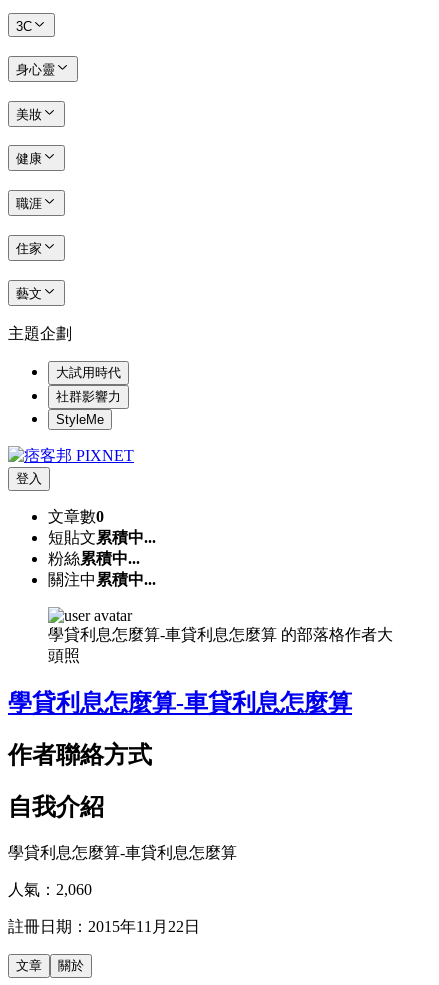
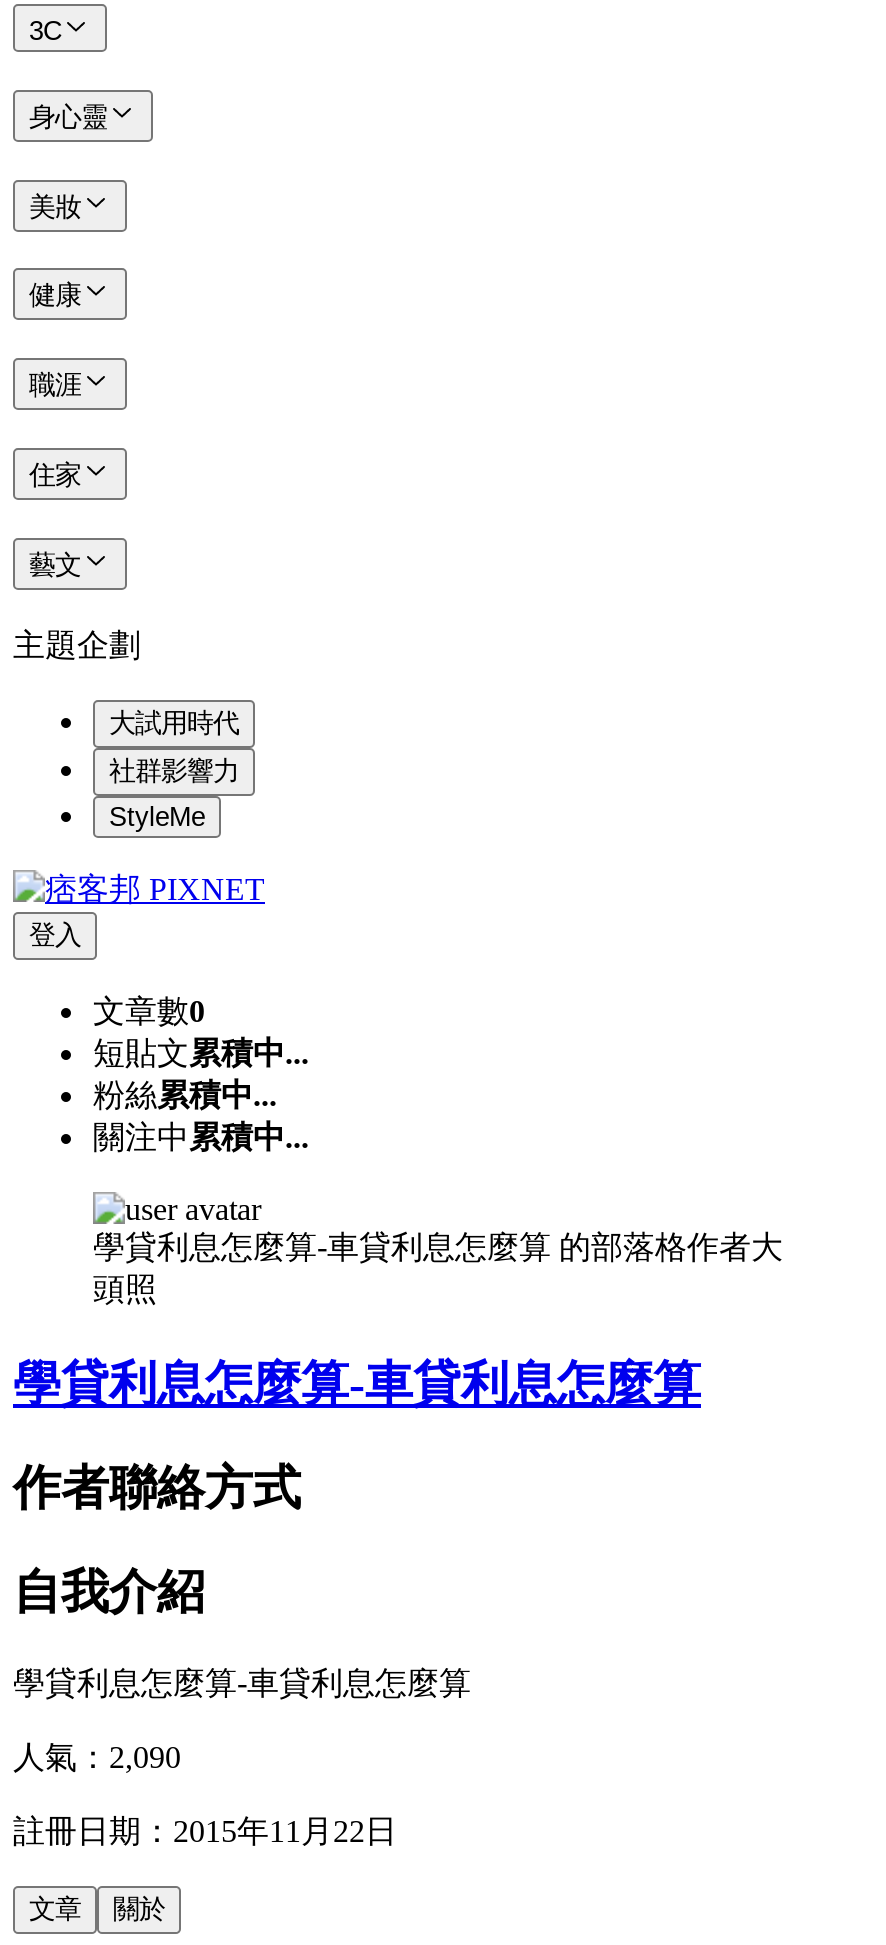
[8,881,92,898] 人氣：2,060 -> [13,1740,181,1774] 人氣：2,090

